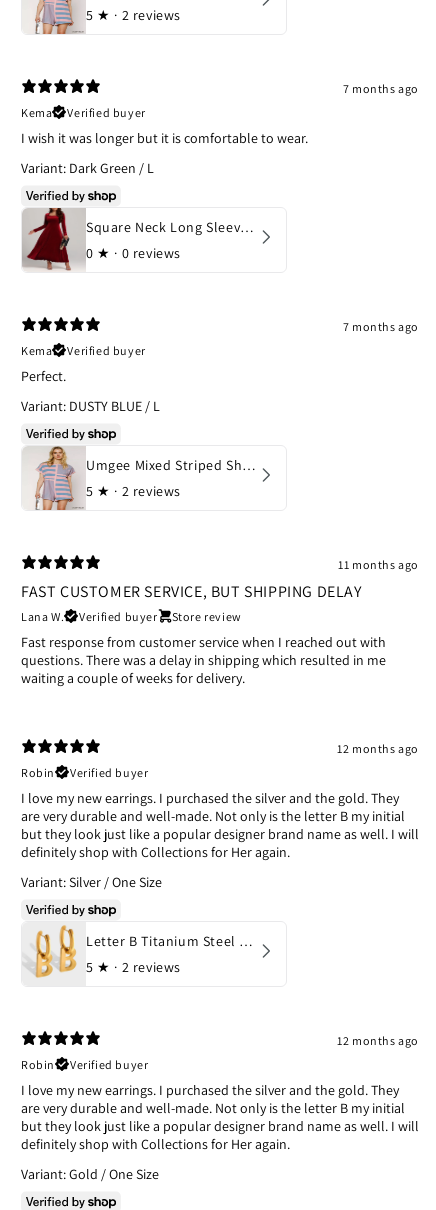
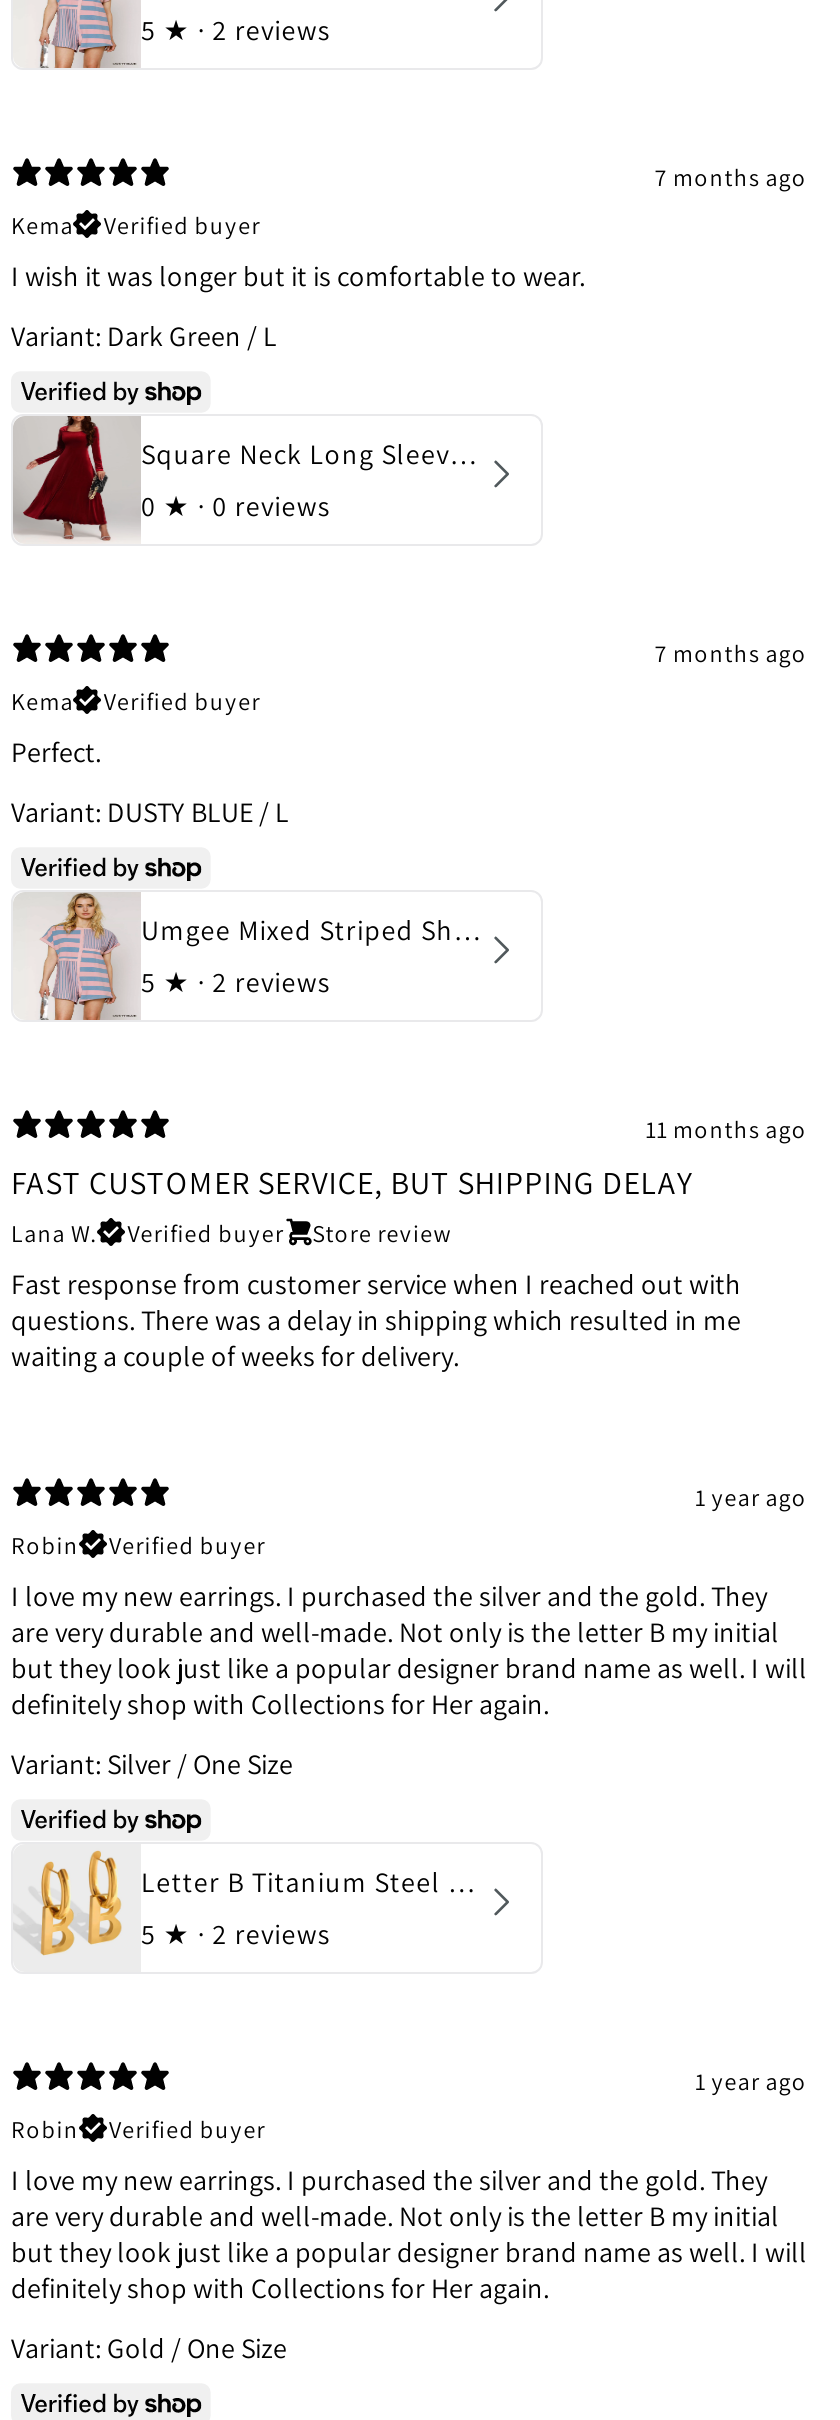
[337,740,419,755] 12 months ago -> [695,1481,807,1511] 1 year ago
[337,1032,419,1047] 12 months ago -> [695,2065,807,2095] 1 year ago

